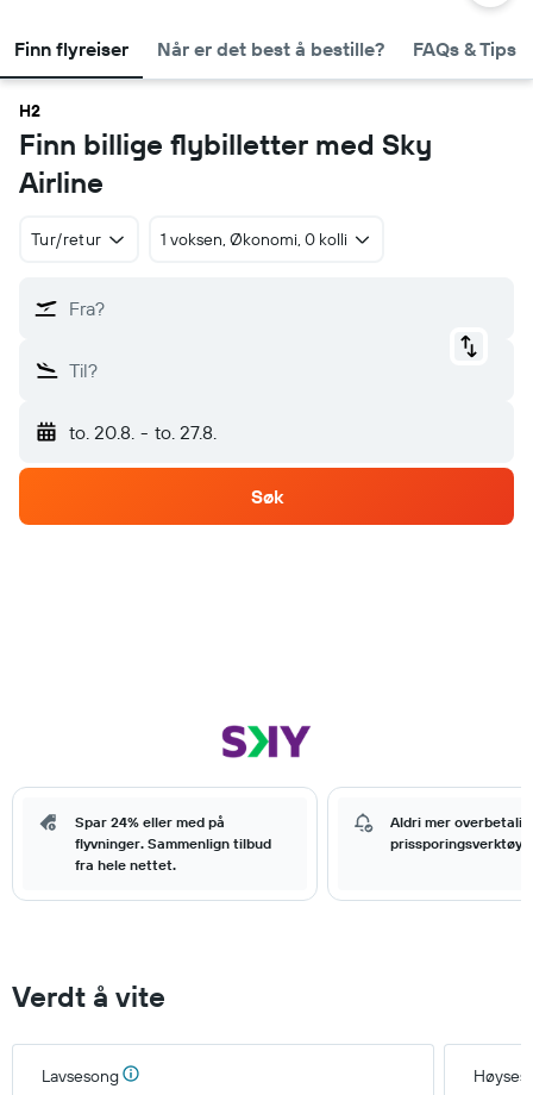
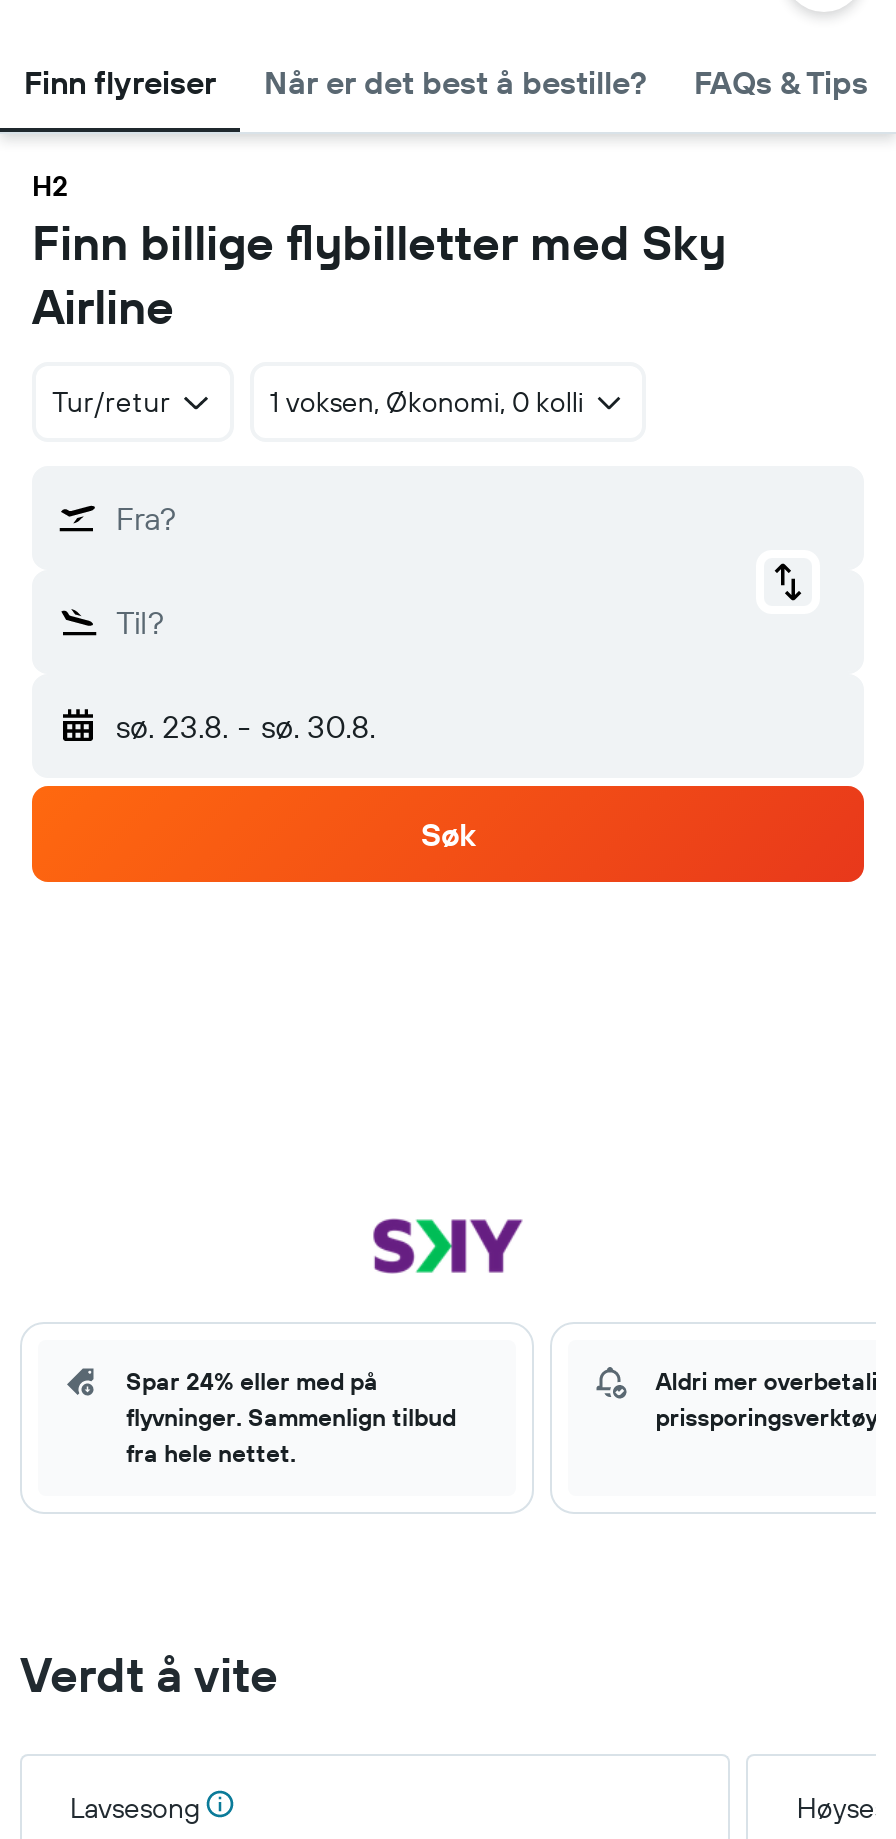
[69,420,216,444] to. 20.8. - to. 27.8. -> [116,706,375,746] sø. 23.8. - sø. 30.8.

